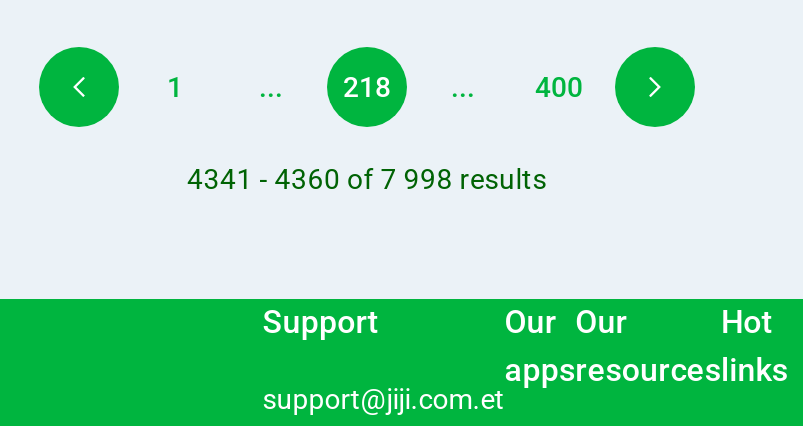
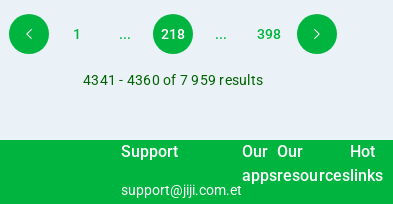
[535,70,583,102] 400 -> [257,26,281,42] 398
[187,162,547,194] 4341 - 4360 of 7 998 results -> [83,72,263,88] 4341 - 4360 of 7 959 results

